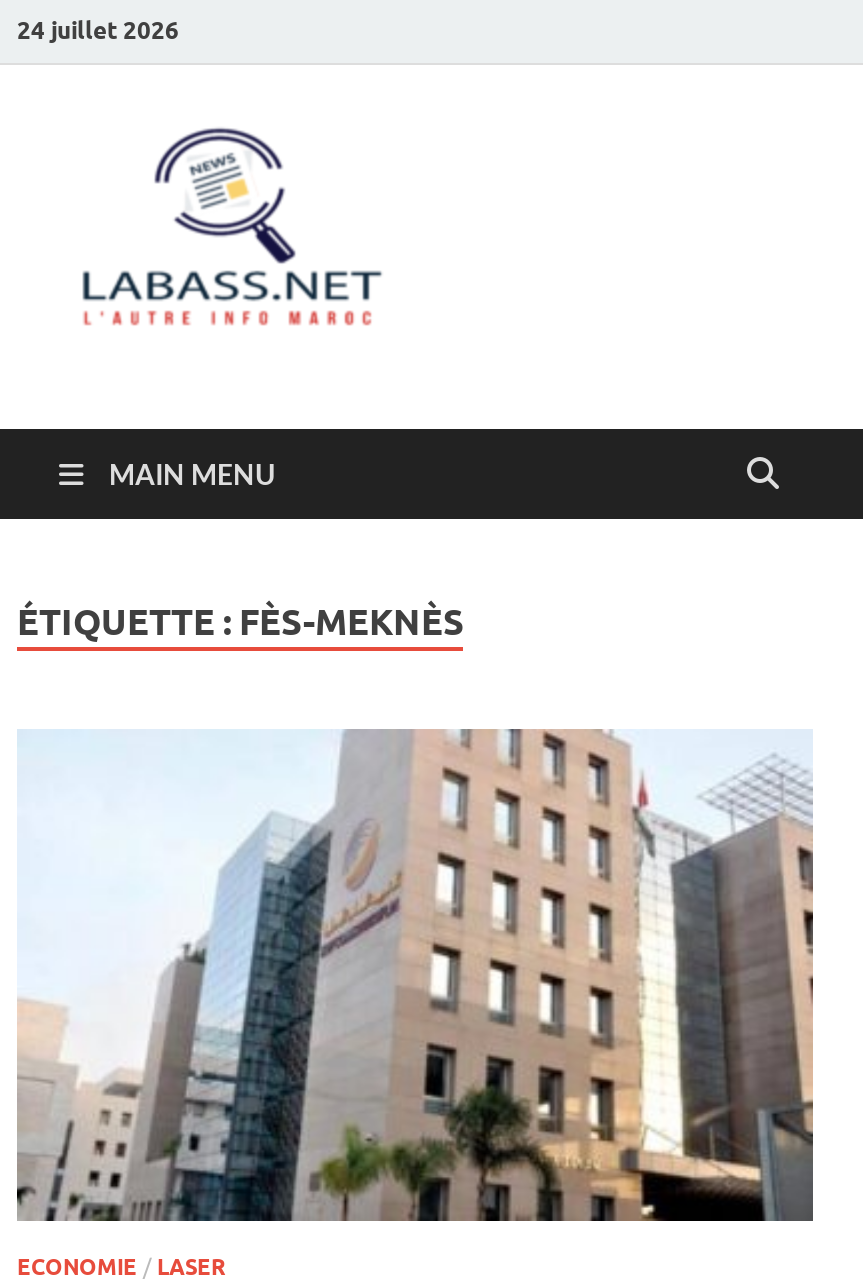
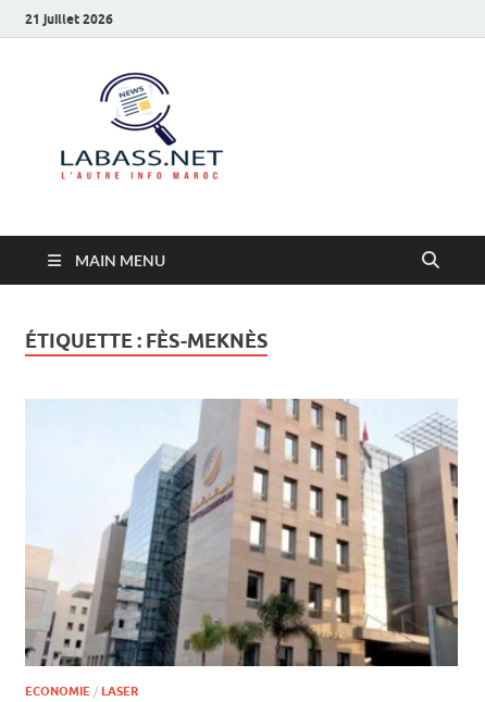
[17,14,179,44] 24 juillet 2026 -> [25,10,113,27] 21 juillet 2026

